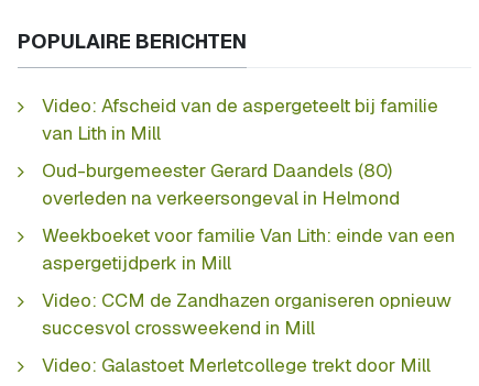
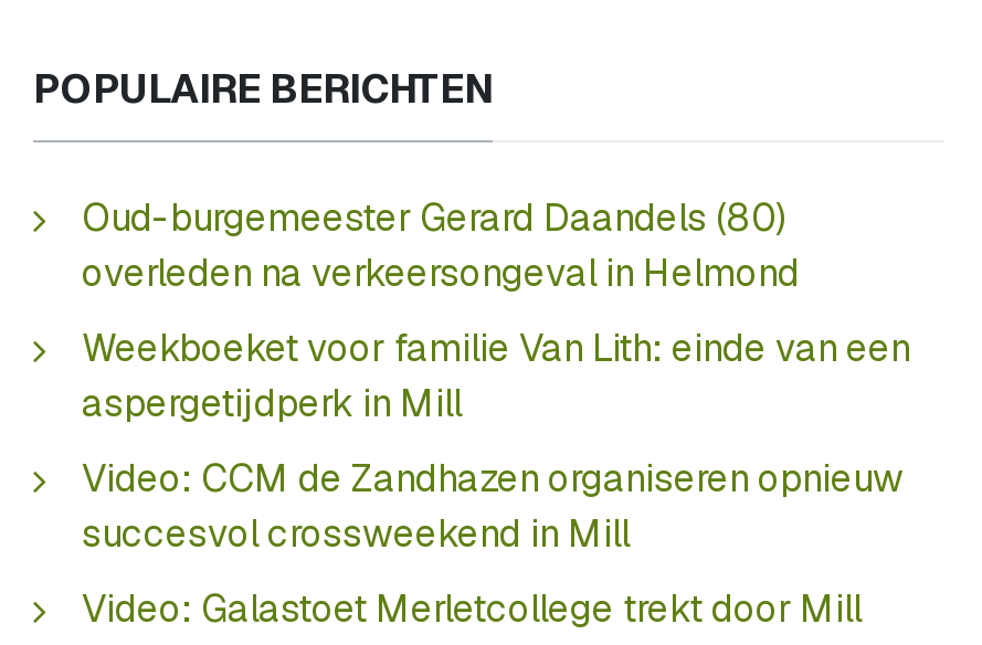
[42,93,438,145] Video: Afscheid van de aspergeteelt bij familie | van Lith in Mill -> none

